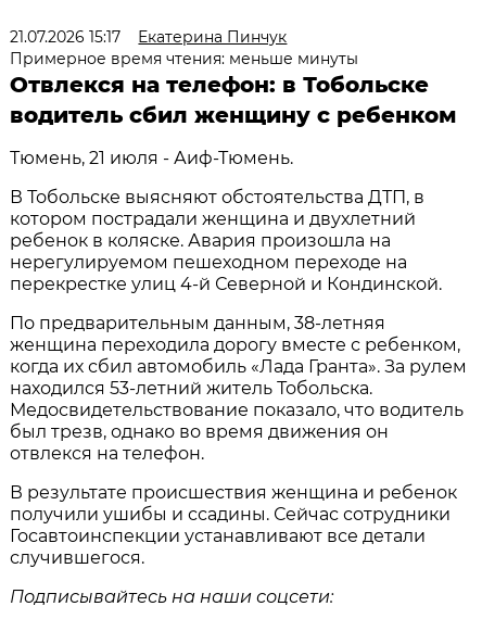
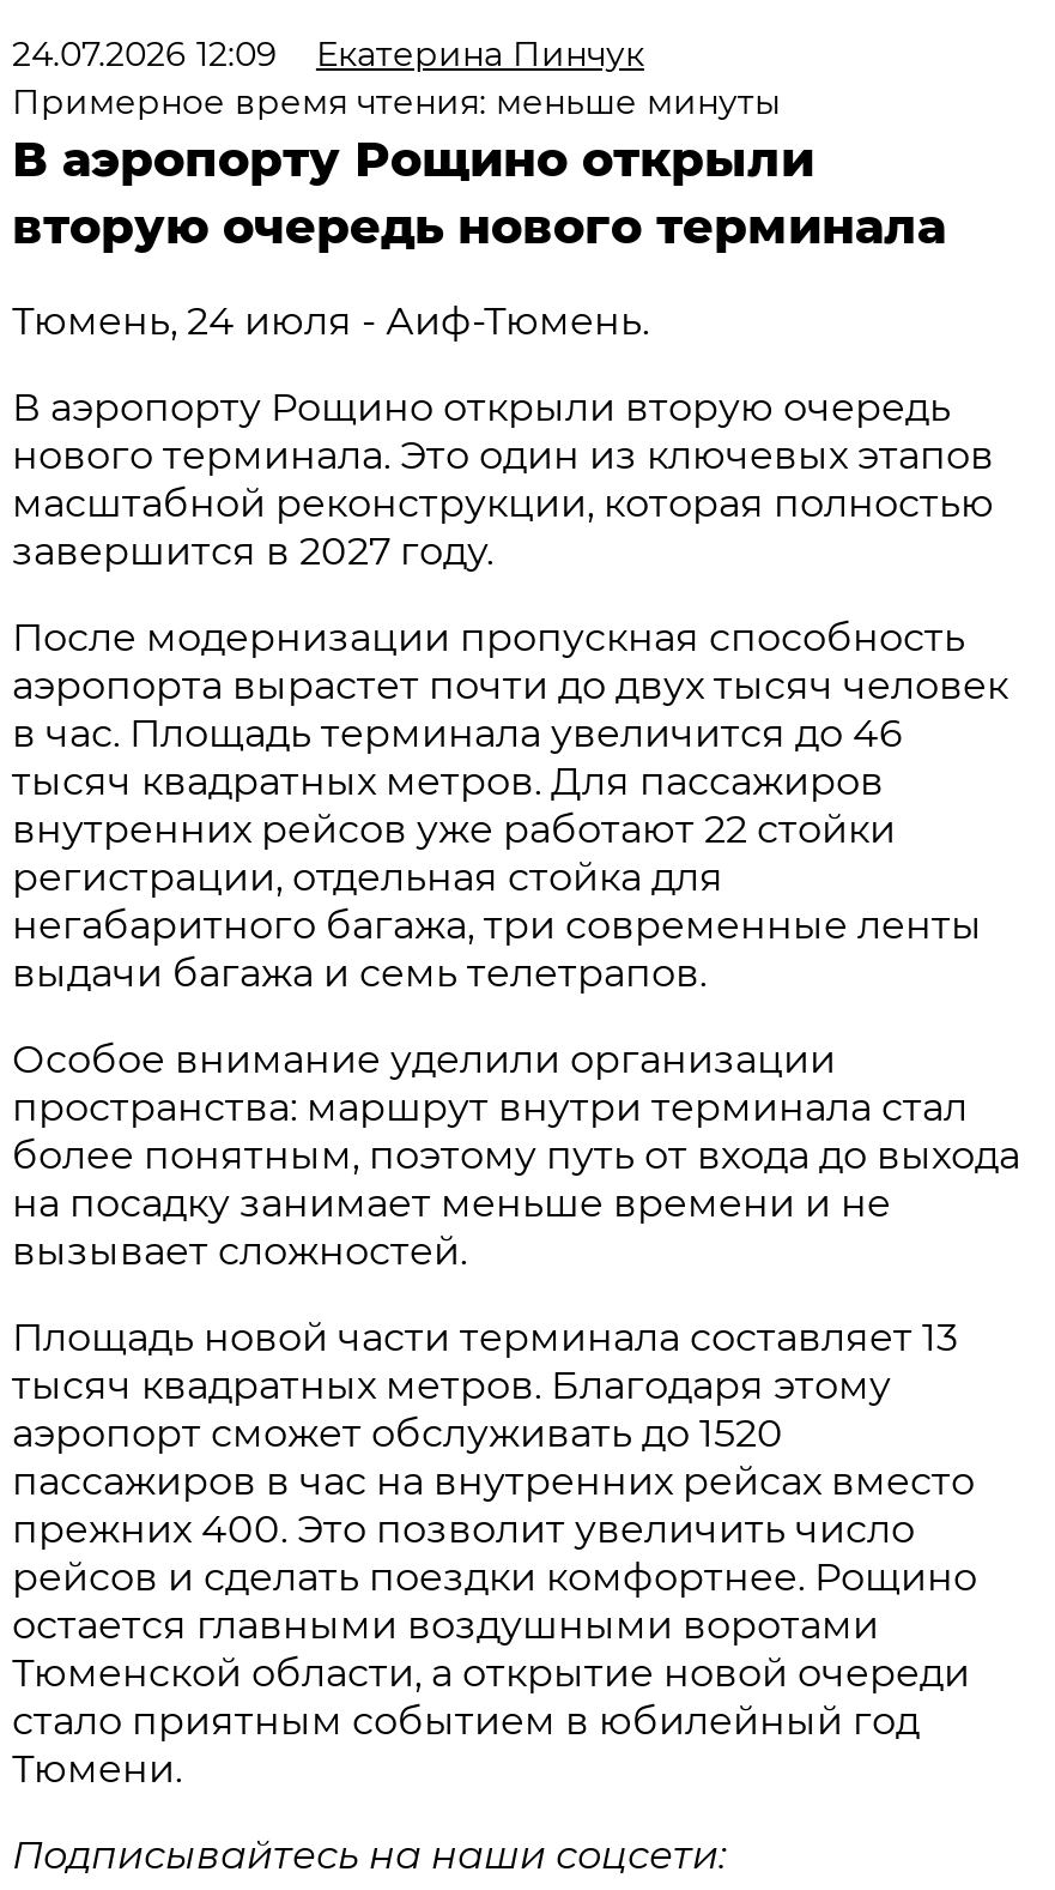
[10,27,287,47] 21.07.2026 15:17 Екатерина Пинчук -> [12,32,644,76] 24.07.2026 12:09 Екатерина Пинчук
[10,72,467,568] Отвлекся на телефон: в Тобольске | водитель сбил женщину с ребенком | Тюмень, 21 июля - Аиф-Тюмень. | В Тобольске выясняют обстоятельства ДТП, в | котором пострадали женщина и двухлетний | ребенок в коляске. Авария произошла на | нерегулируемом пешеходном переходе на | перекрестке улиц 4-й Северной и Кондинской. | По предварительным данным, 38-летняя | женщина переходила дорогу вместе с ребенком, | когда их сбил автомобиль «Лада Гранта». За рулем | находился 53-летний житель Тобольска. | Медосвидетельствование показало, что водитель | был трезв, однако во время движения он | отвлекся на телефон. | В результате происшествия женщина и ребенок | получили ушибы и ссадины. Сейчас сотрудники | Госавтоинспекции устанавливают все детали | случившегося. -> [12,131,1020,1792] В аэропорту Рощино открыли | вторую очередь нового терминала | Тюмень, 24 июля - Аиф-Тюмень. | В аэропорту Рощино открыли вторую очередь | нового терминала. Это один из ключевых этапов | масштабной реконструкции, которая полностью | завершится в 2027 году. | После модернизации пропускная способность | аэропорта вырастет почти до двух тысяч человек | в час. Площадь терминала увеличится до 46 | тысяч квадратных метров. Для пассажиров | внутренних рейсов уже работают 22 стойки | регистрации, отдельная стойка для | негабаритного багажа, три современные ленты | выдачи багажа и семь телетрапов. | Особое внимание уделили организации | пространства: маршрут внутри терминала стал | более понятным, поэтому путь от входа до выхода | на посадку занимает меньше времени и не | вызывает сложностей. | Площадь новой части терминала составляет 13 | тысяч квадратных метров. Благодаря этому | аэропорт сможет обслуживать до 1520 | пассажиров в час на внутренних рейсах вместо | прежних 400. Это позволит увеличить число | рейсов и сделать поездки комфортнее. Рощино | остается главными воздушными воротами | Тюменской области, а открытие новой очереди | стало приятным событием в юбилейный год | Тюмени.

